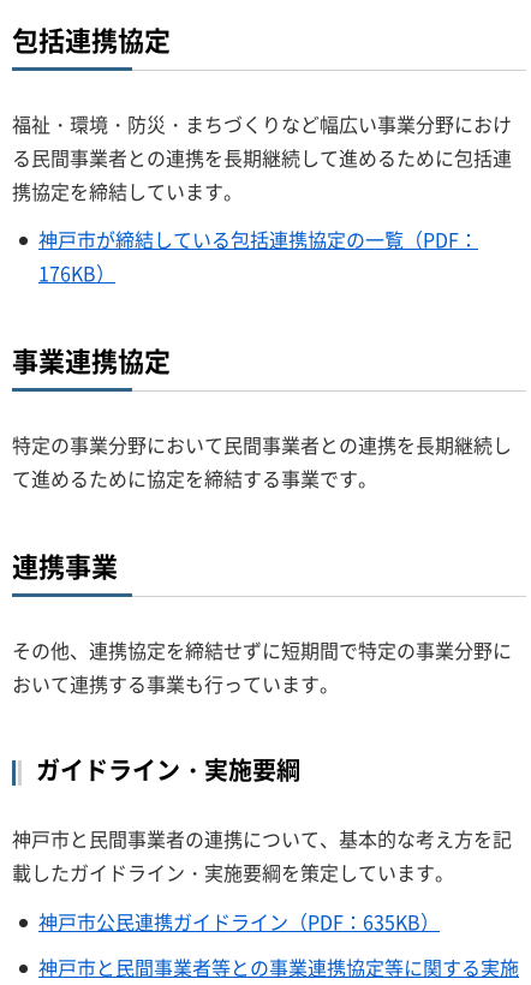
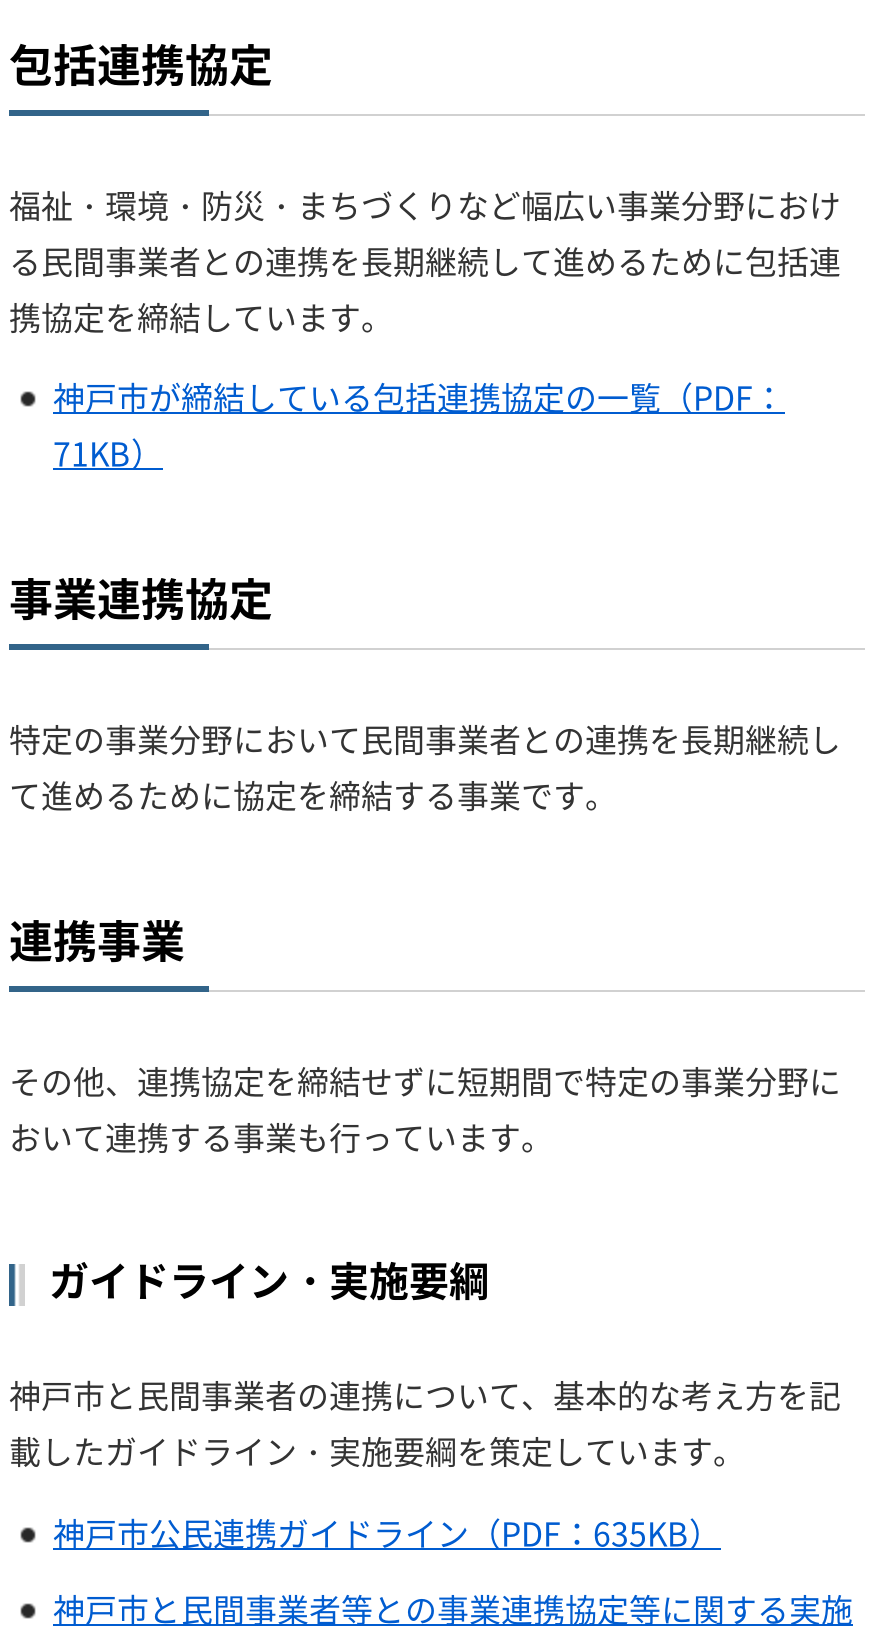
[38,259,115,288] 176KB） -> [53,429,163,477] 71KB）

